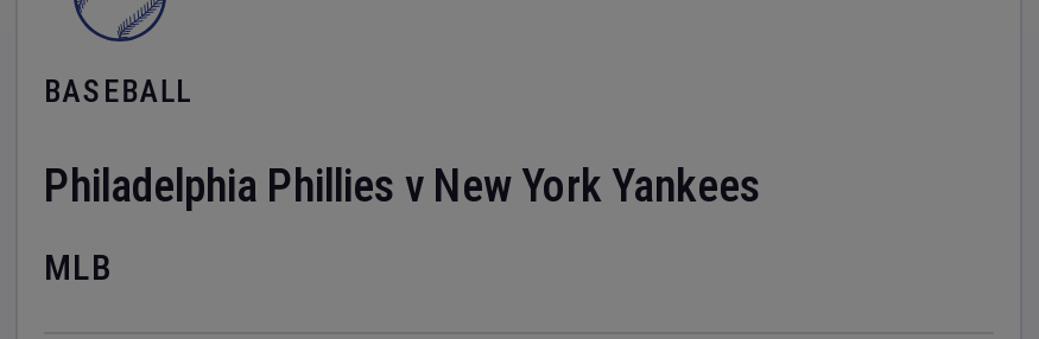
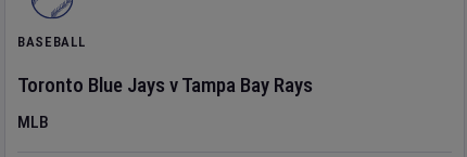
[44,159,761,213] Philadelphia Phillies v New York Yankees -> [17,73,313,97] Toronto Blue Jays v Tampa Bay Rays

